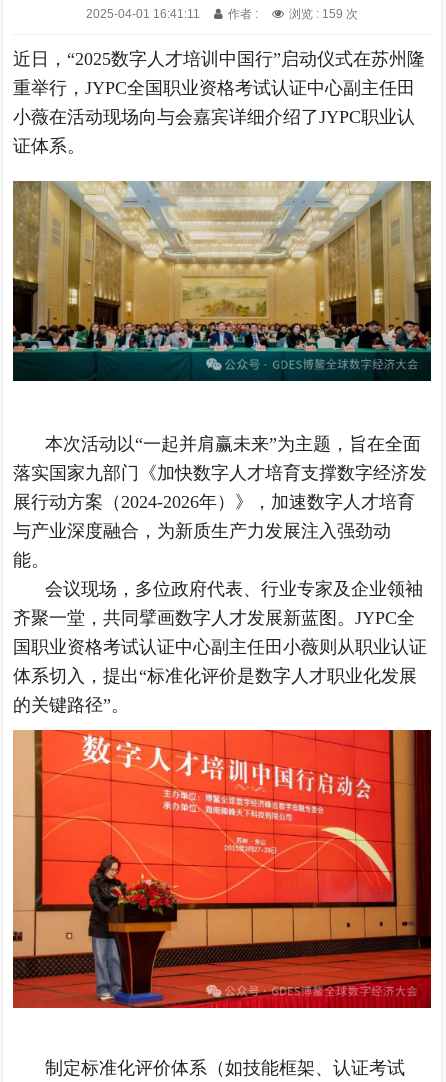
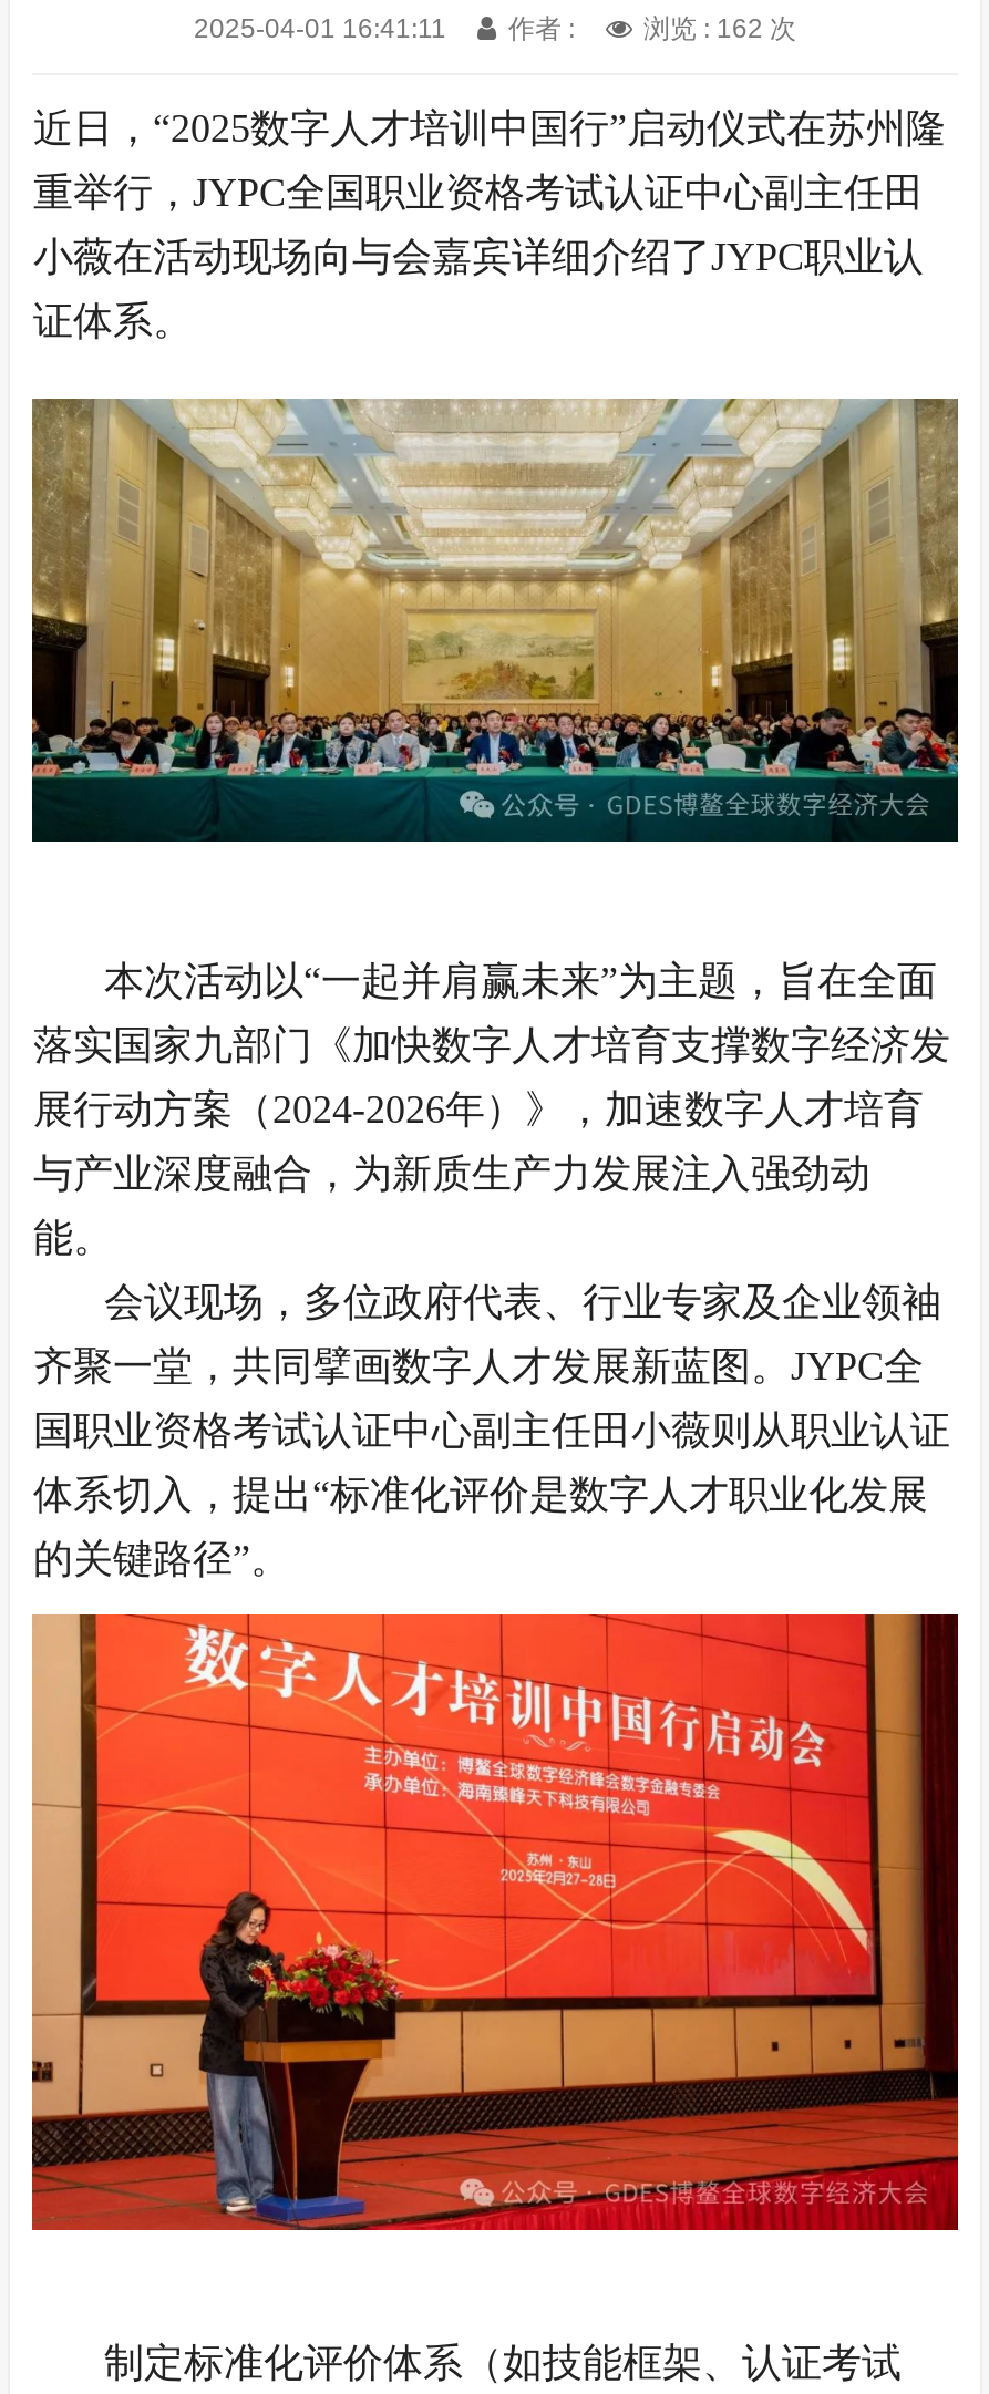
[289,7,358,21] 浏览 : 159 次 -> [643,13,796,44] 浏览 : 162 次

